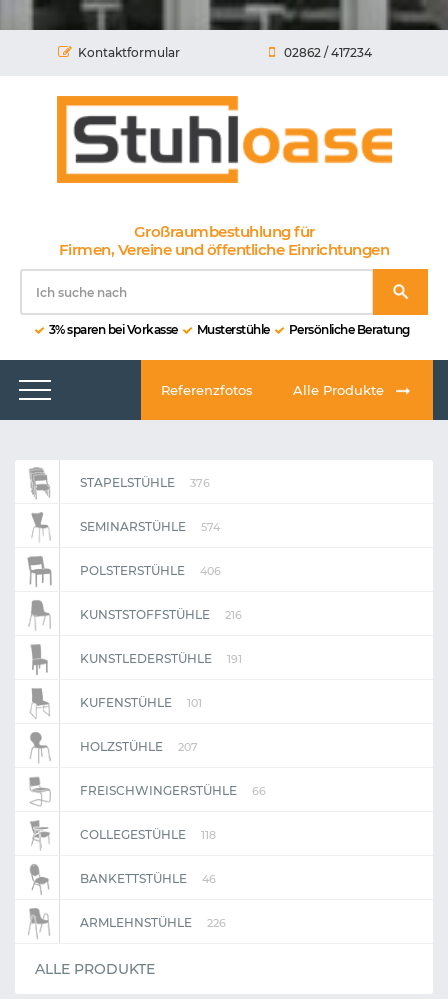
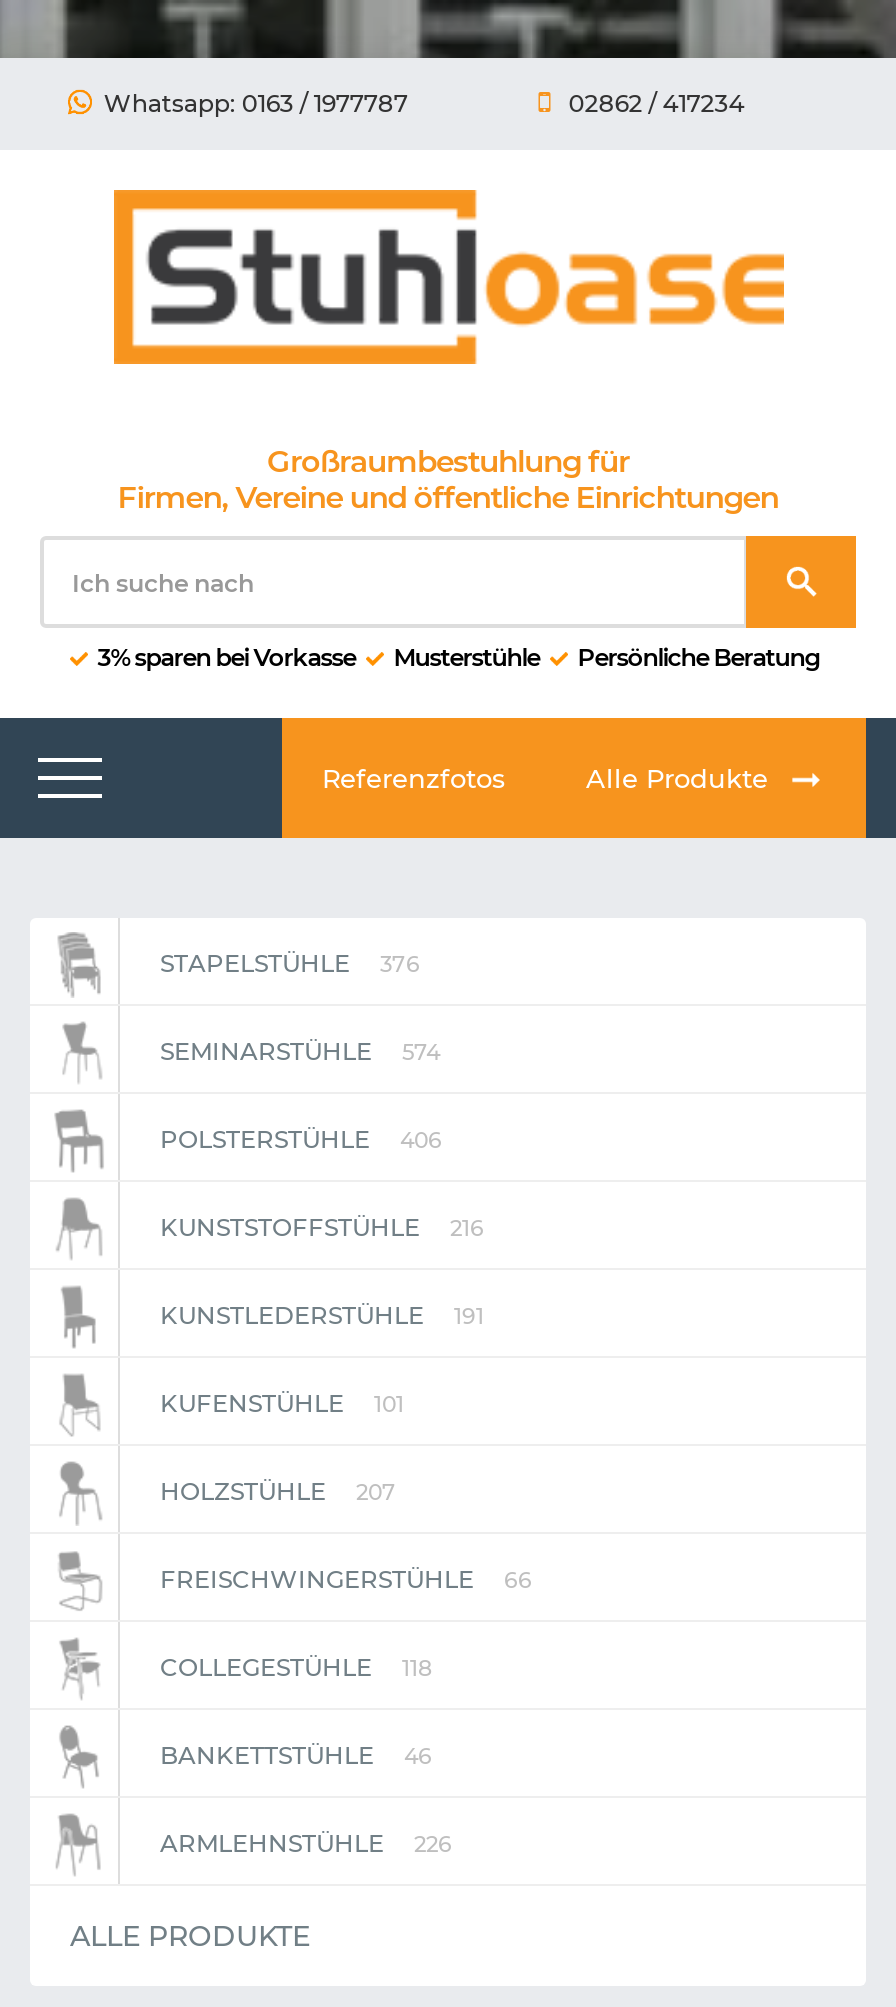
[78,45,180,60] Kontaktformular -> [104,88,408,118] Whatsapp: 0163 / 1977787

